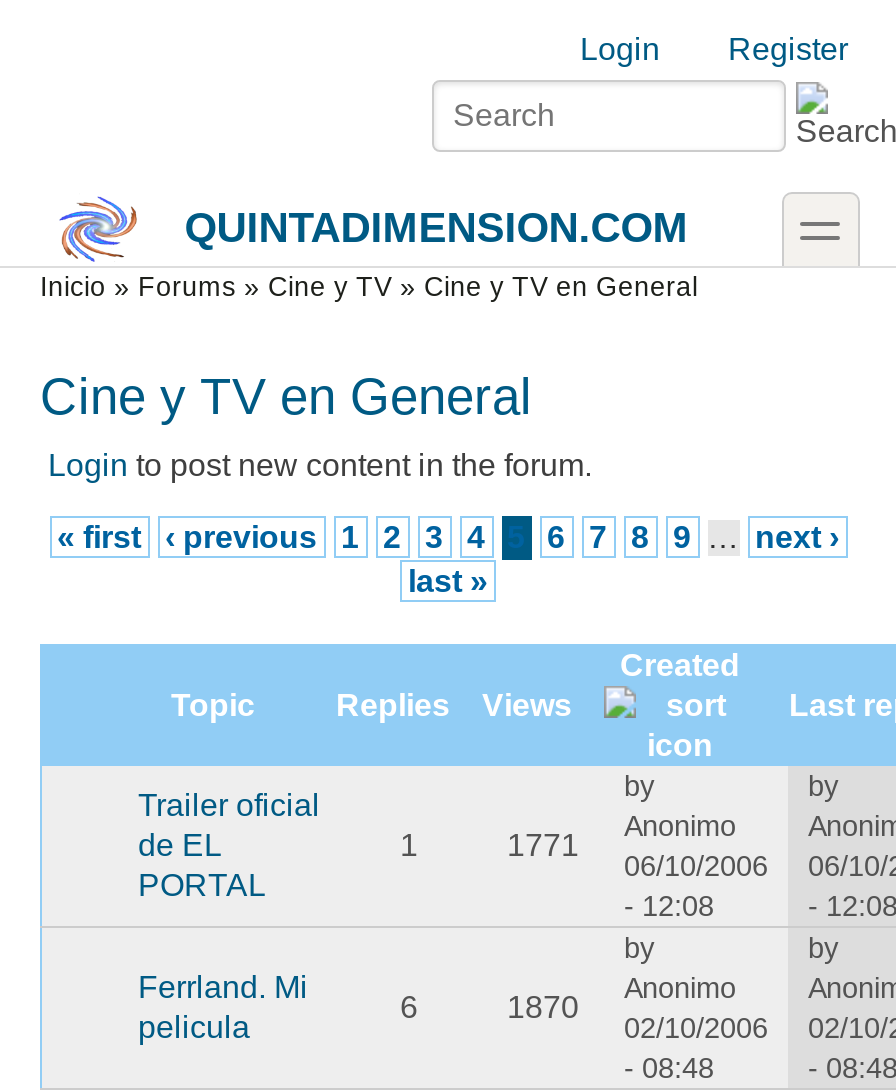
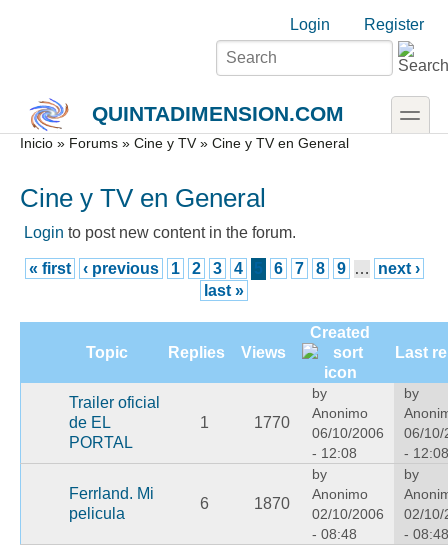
[507,829,579,863] 1771 -> [253,414,289,431] 1770

